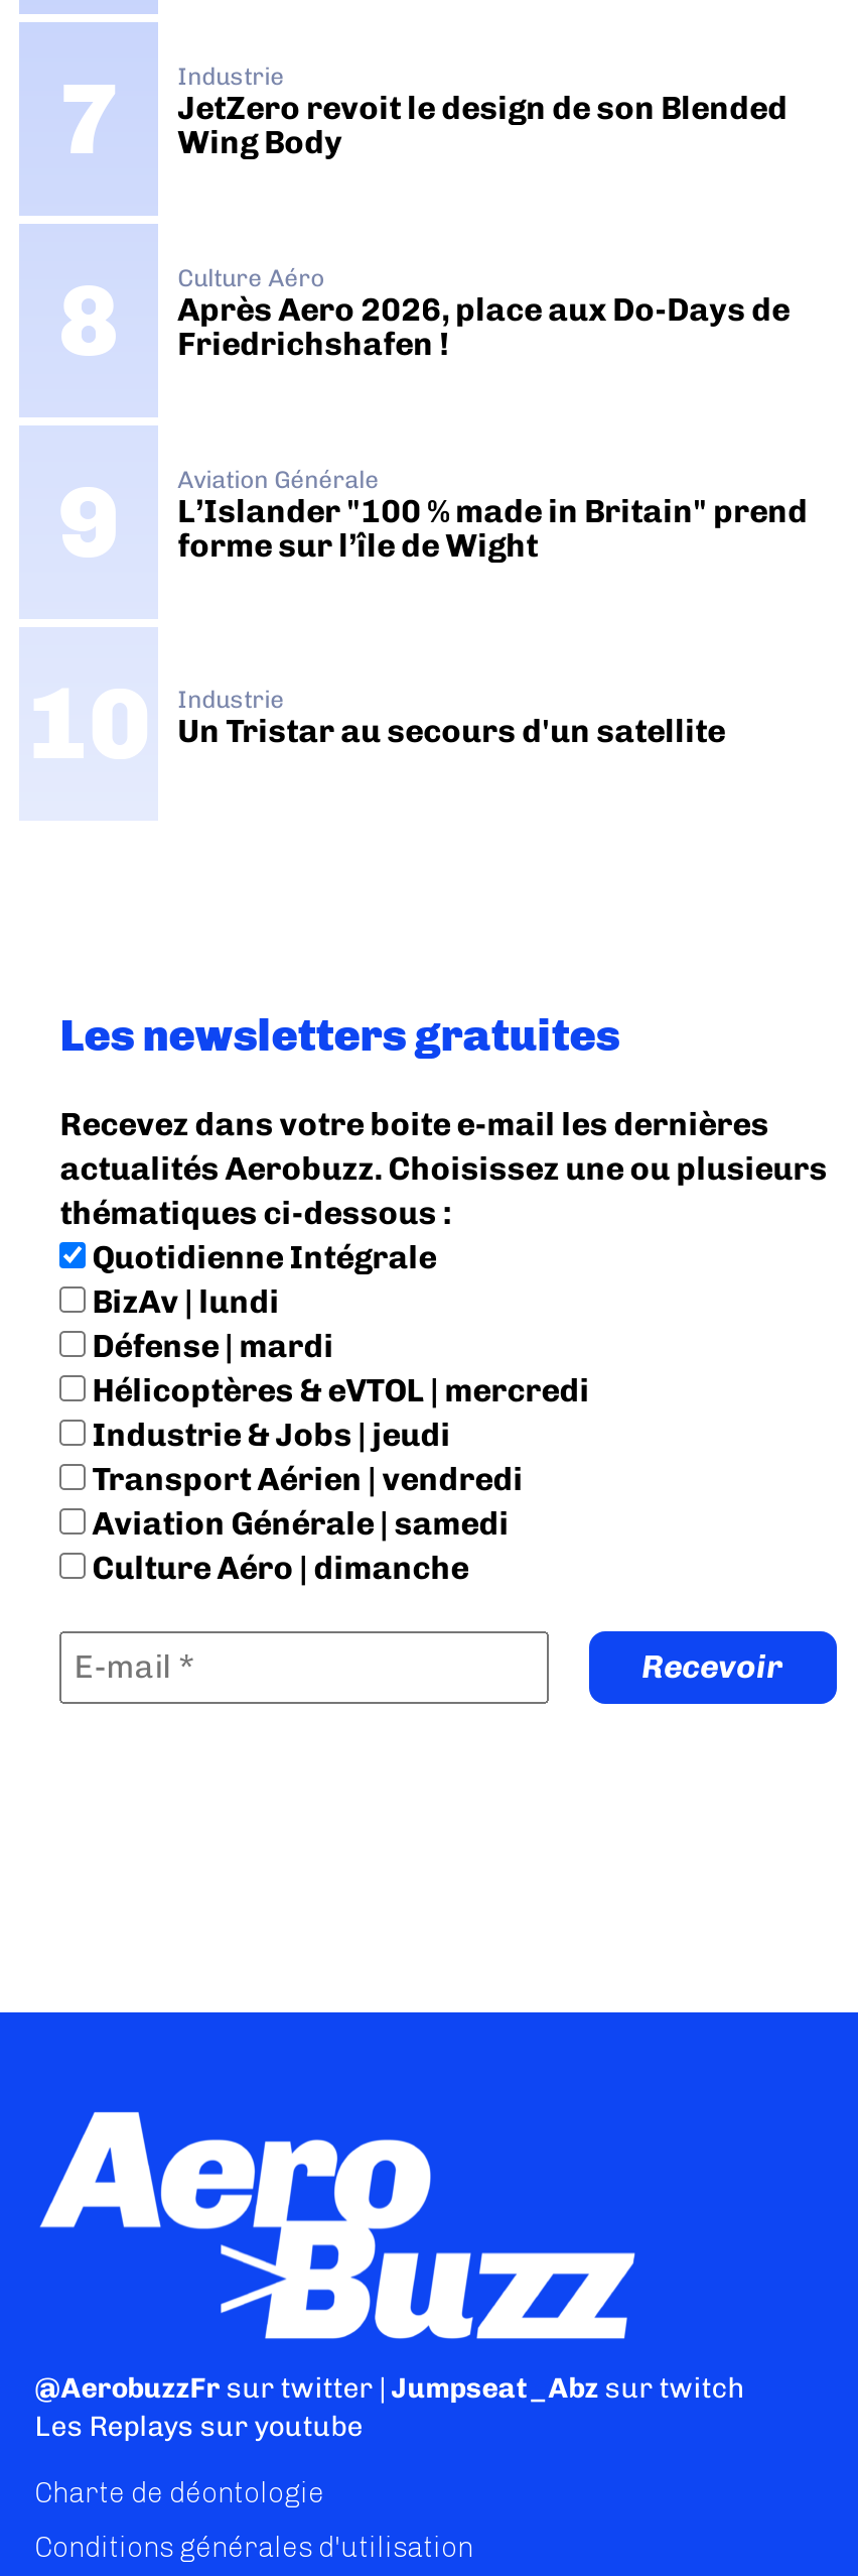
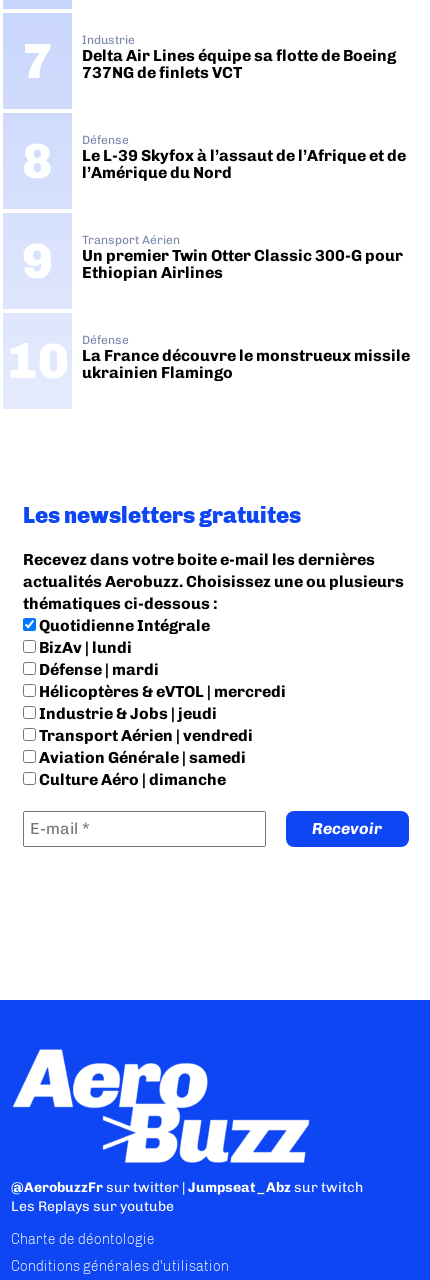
[177,89,788,162] JetZero revoit le design de son Blended | Wing Body -> [82,46,396,82] Delta Air Lines équipe sa flotte de Boeing | 737NG de finlets VCT
[177,265,790,363] Culture Aéro | Après Aero 2026, place aux Do-Days de | Friedrichshafen ! -> [82,133,406,182] Défense | Le L-39 Skyfox à l’assaut de l’Afrique et de | l’Amérique du Nord
[177,466,808,565] Aviation Générale | L’Islander "100 % made in Britain" prend | forme sur l’île de Wight -> [82,233,403,282] Transport Aérien | Un premier Twin Otter Classic 300-G pour | Ethiopian Airlines
[177,685,725,750] Industrie | Un Tristar au secours d'un satellite -> [82,333,410,382] Défense | La France découvre le monstrueux missile | ukrainien Flamingo

